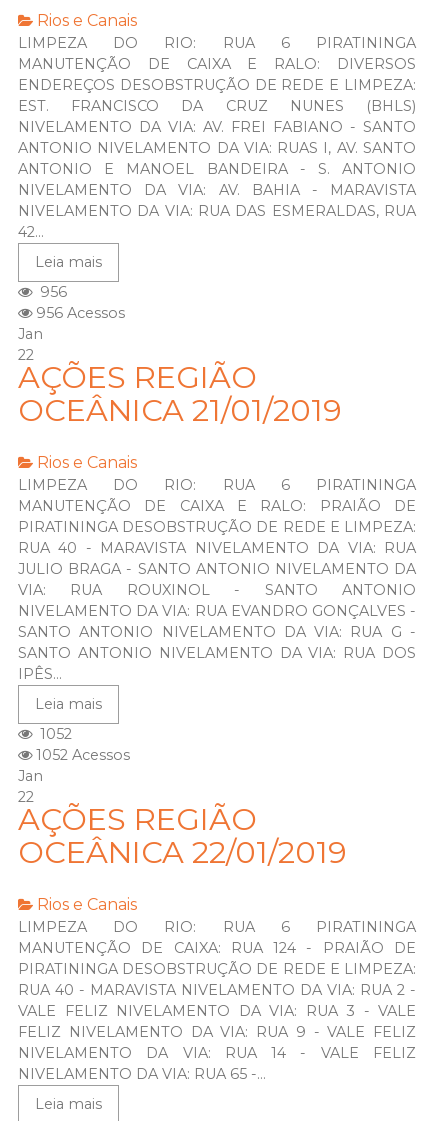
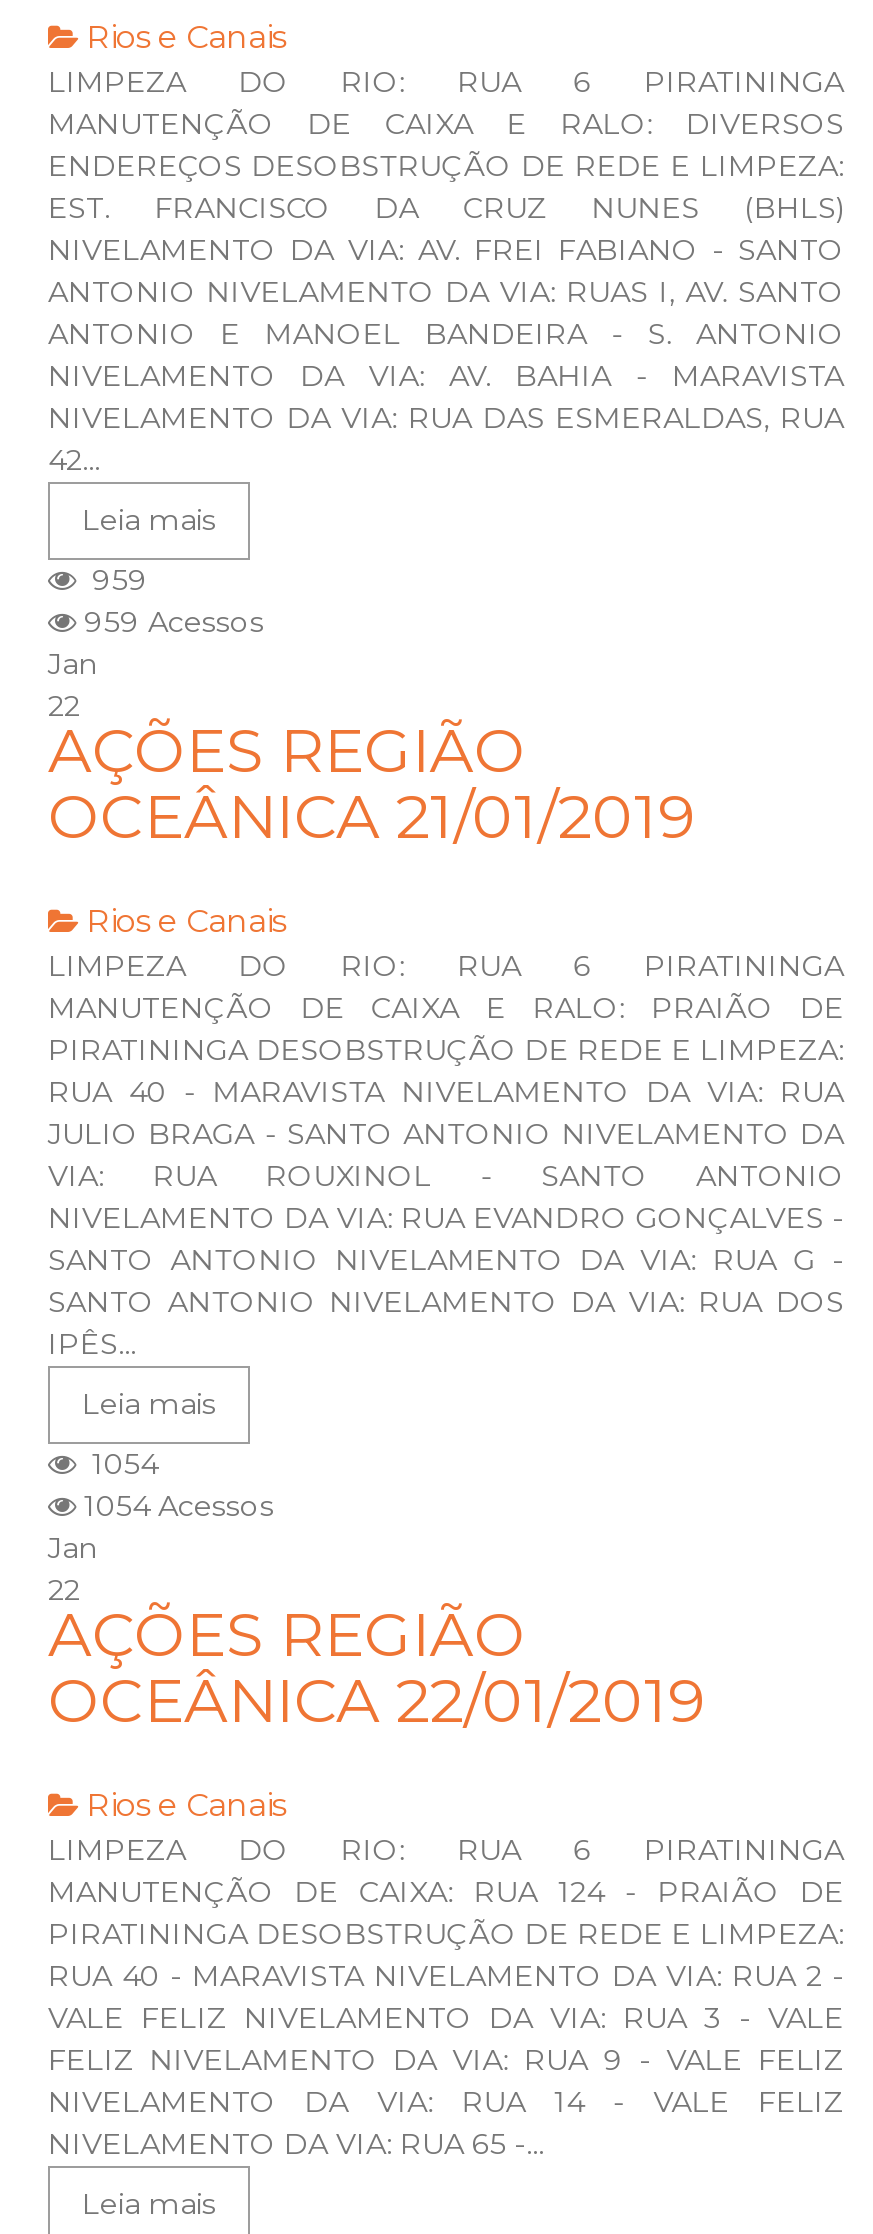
[32,283,67,301] 956 -> [76,563,148,599] 959
[32,304,125,322] 956 Acessos -> [76,605,264,641] 959 Acessos
[32,725,72,743] 1052 -> [76,1447,158,1483] 1054
[32,746,130,764] 1052 Acessos -> [76,1489,274,1525] 1054 Acessos

